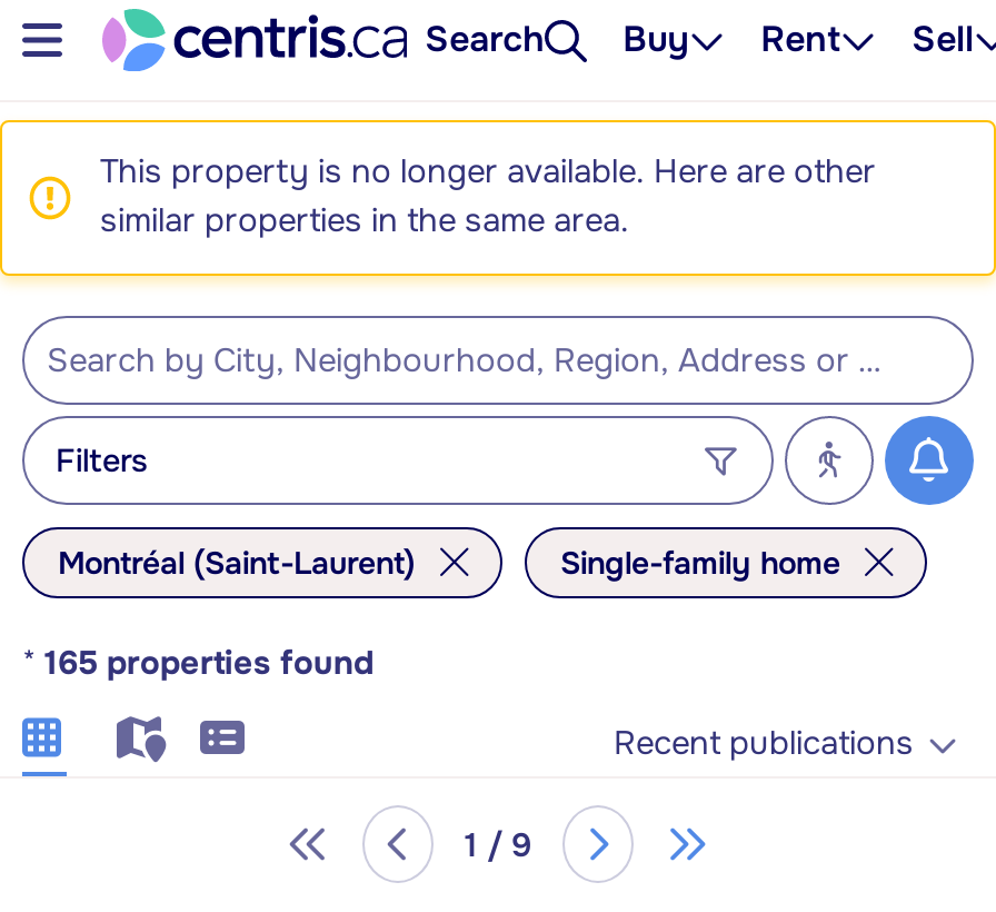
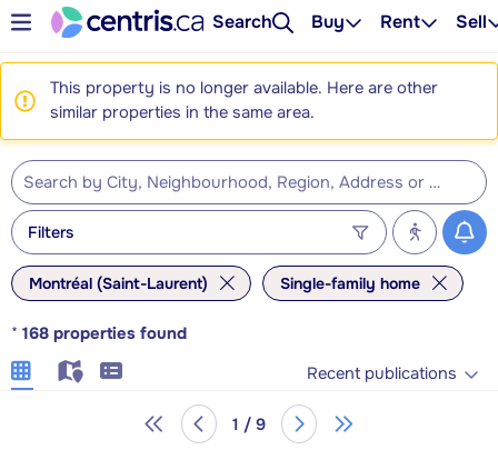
[22,643,373,685] * 165 properties found -> [11,323,187,344] * 168 properties found

